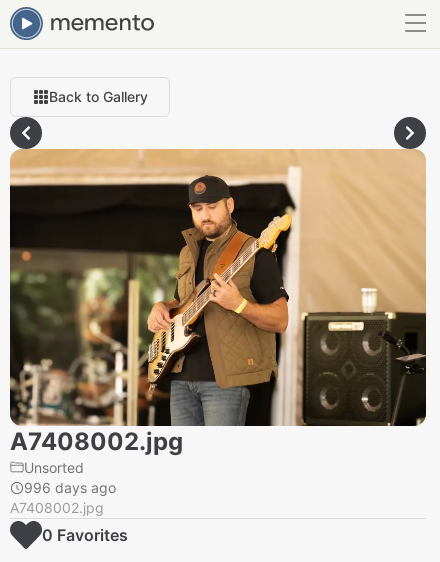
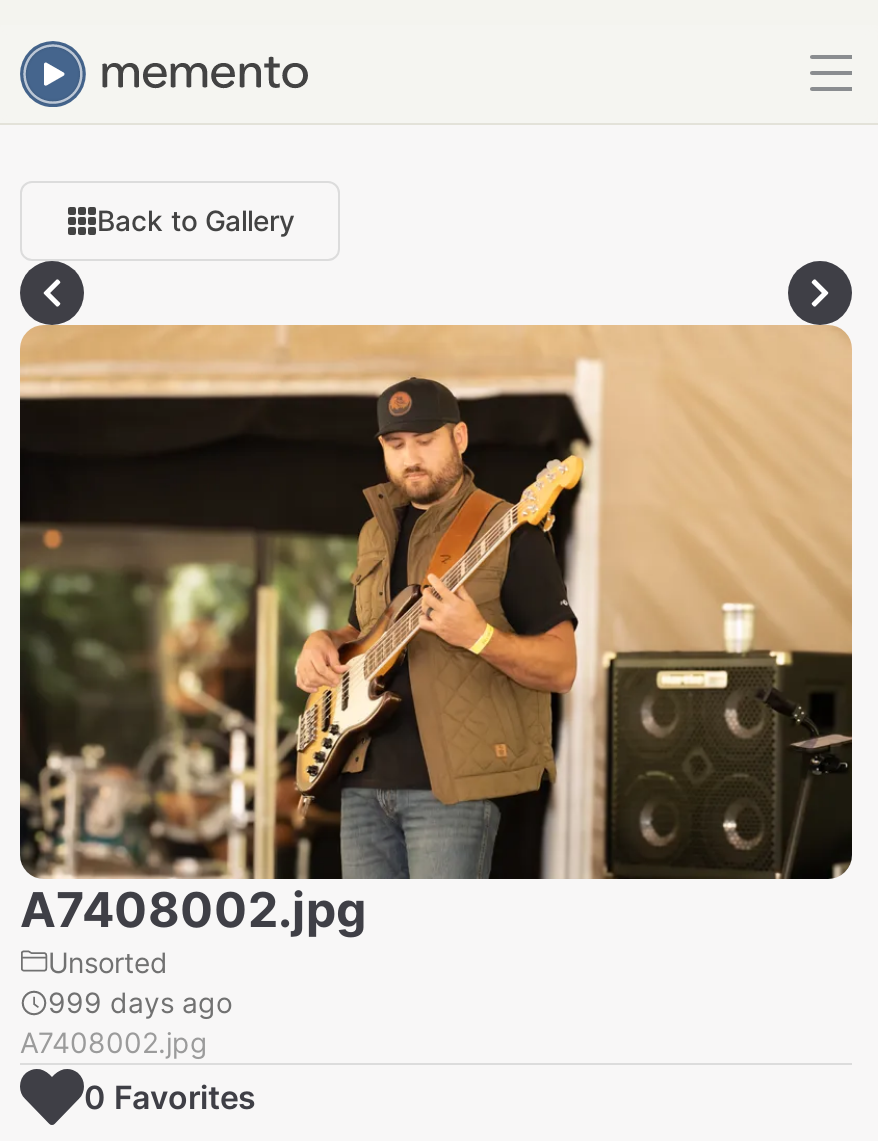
[24,479,116,496] 996 days ago -> [48,985,232,1019] 999 days ago

